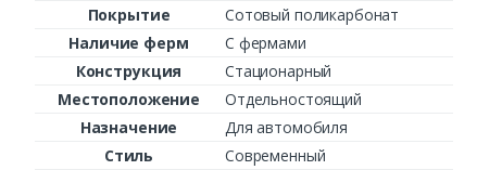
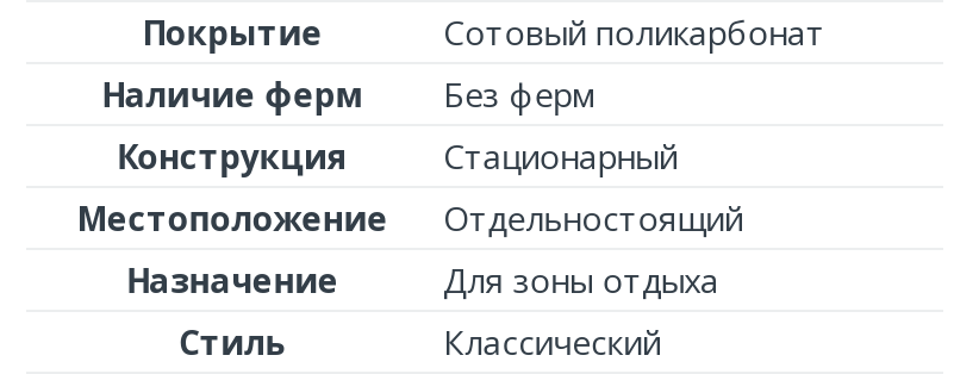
[225,33,306,53] С фермами -> [443,72,595,117] Без ферм
[225,117,348,138] Для автомобиля -> [443,258,719,303] Для зоны отдыха
[225,145,325,166] Современный -> [443,320,661,365] Классический

